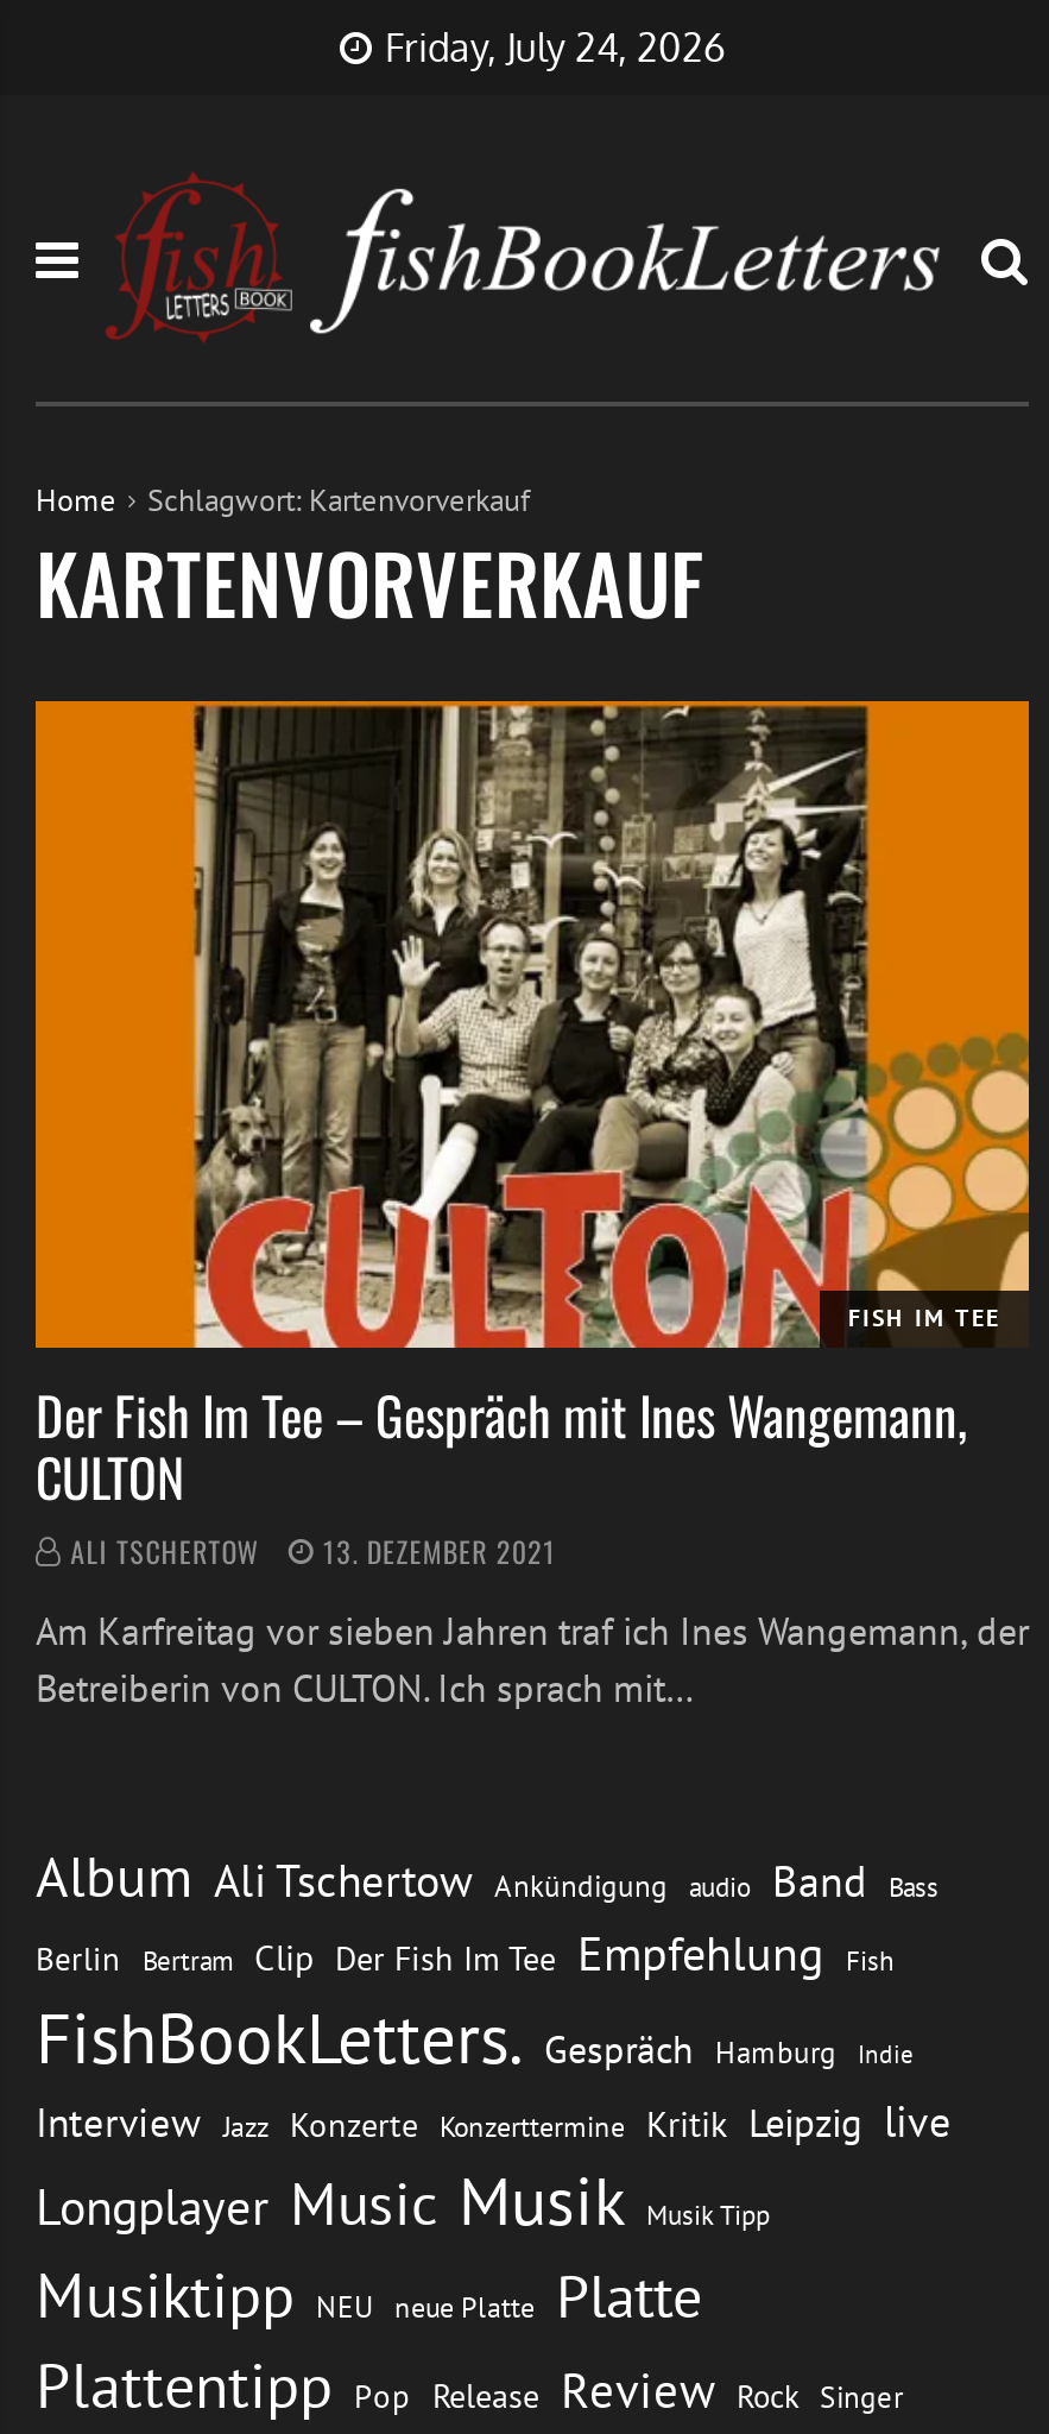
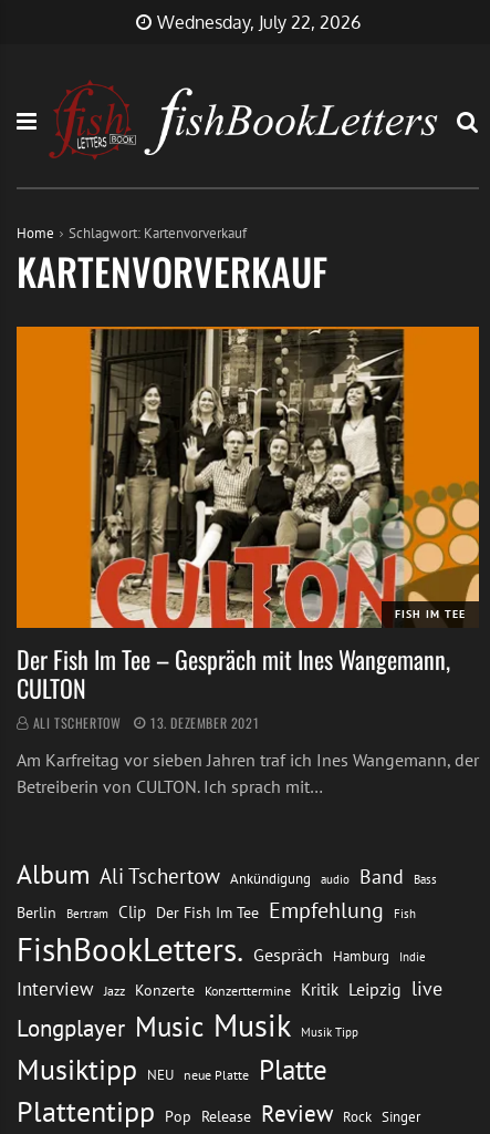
[385,24,725,71] Friday, July 24, 2026 -> [157,11,360,33] Wednesday, July 22, 2026

